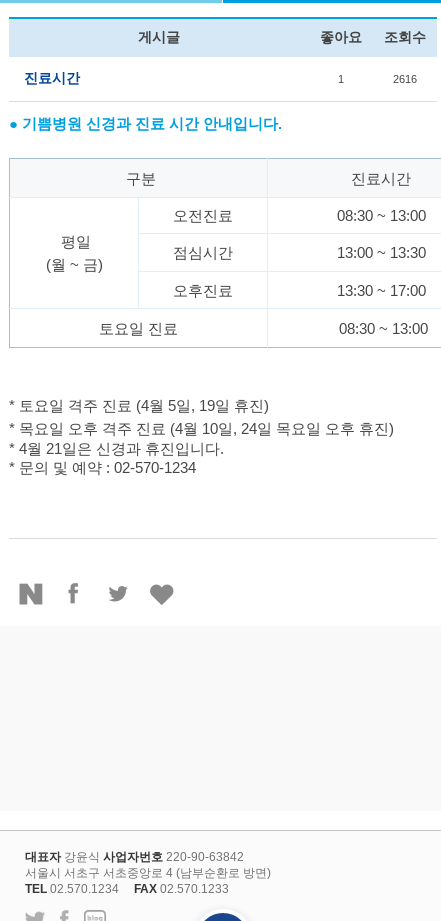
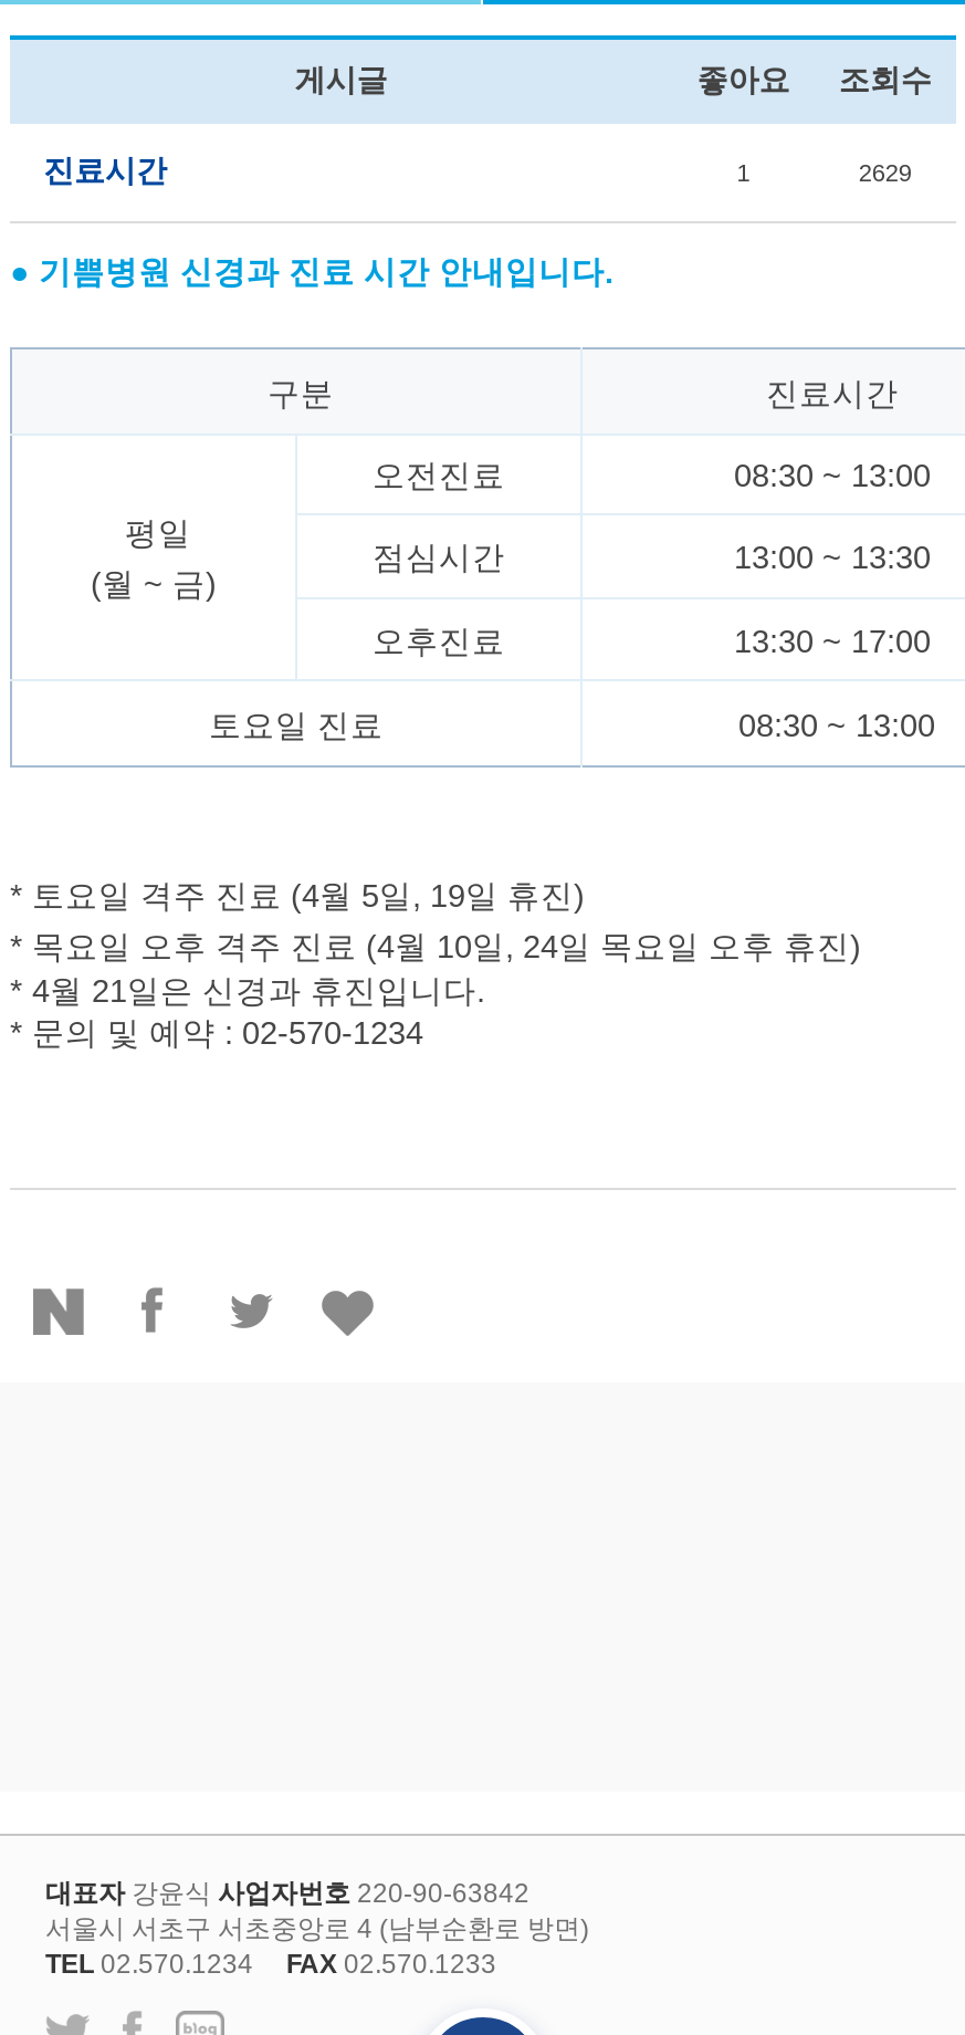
[393,73,417,85] 2616 -> [859,159,912,186] 2629

